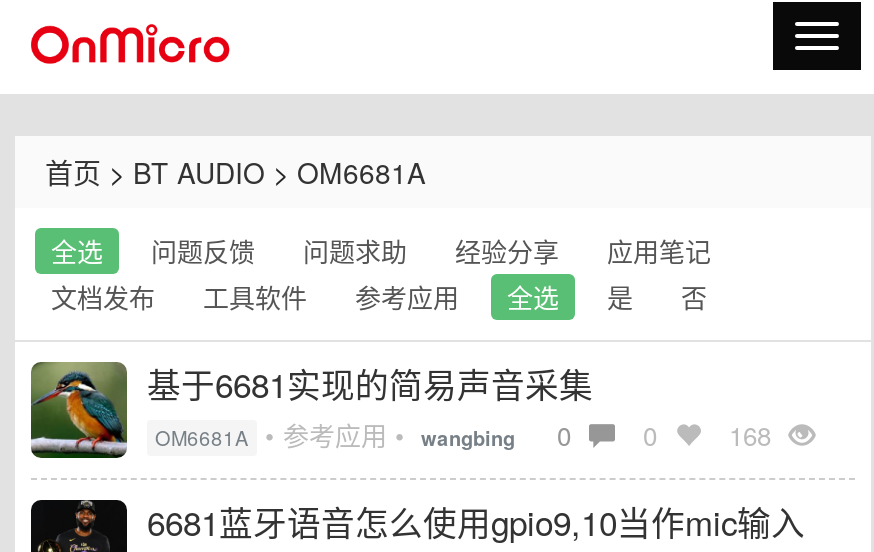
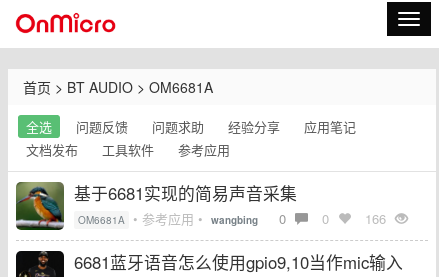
[507,278,707,316] 全选 | 是 | 否 -> none
[155,416,779,454] OM6681A • 参考应用 • wangbing 0 0 168 -> [78,209,390,228] OM6681A • 参考应用 • wangbing 0 0 166

